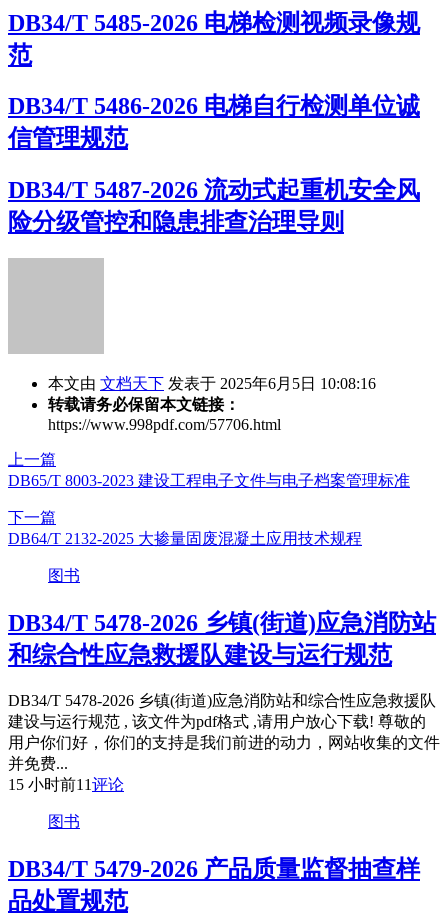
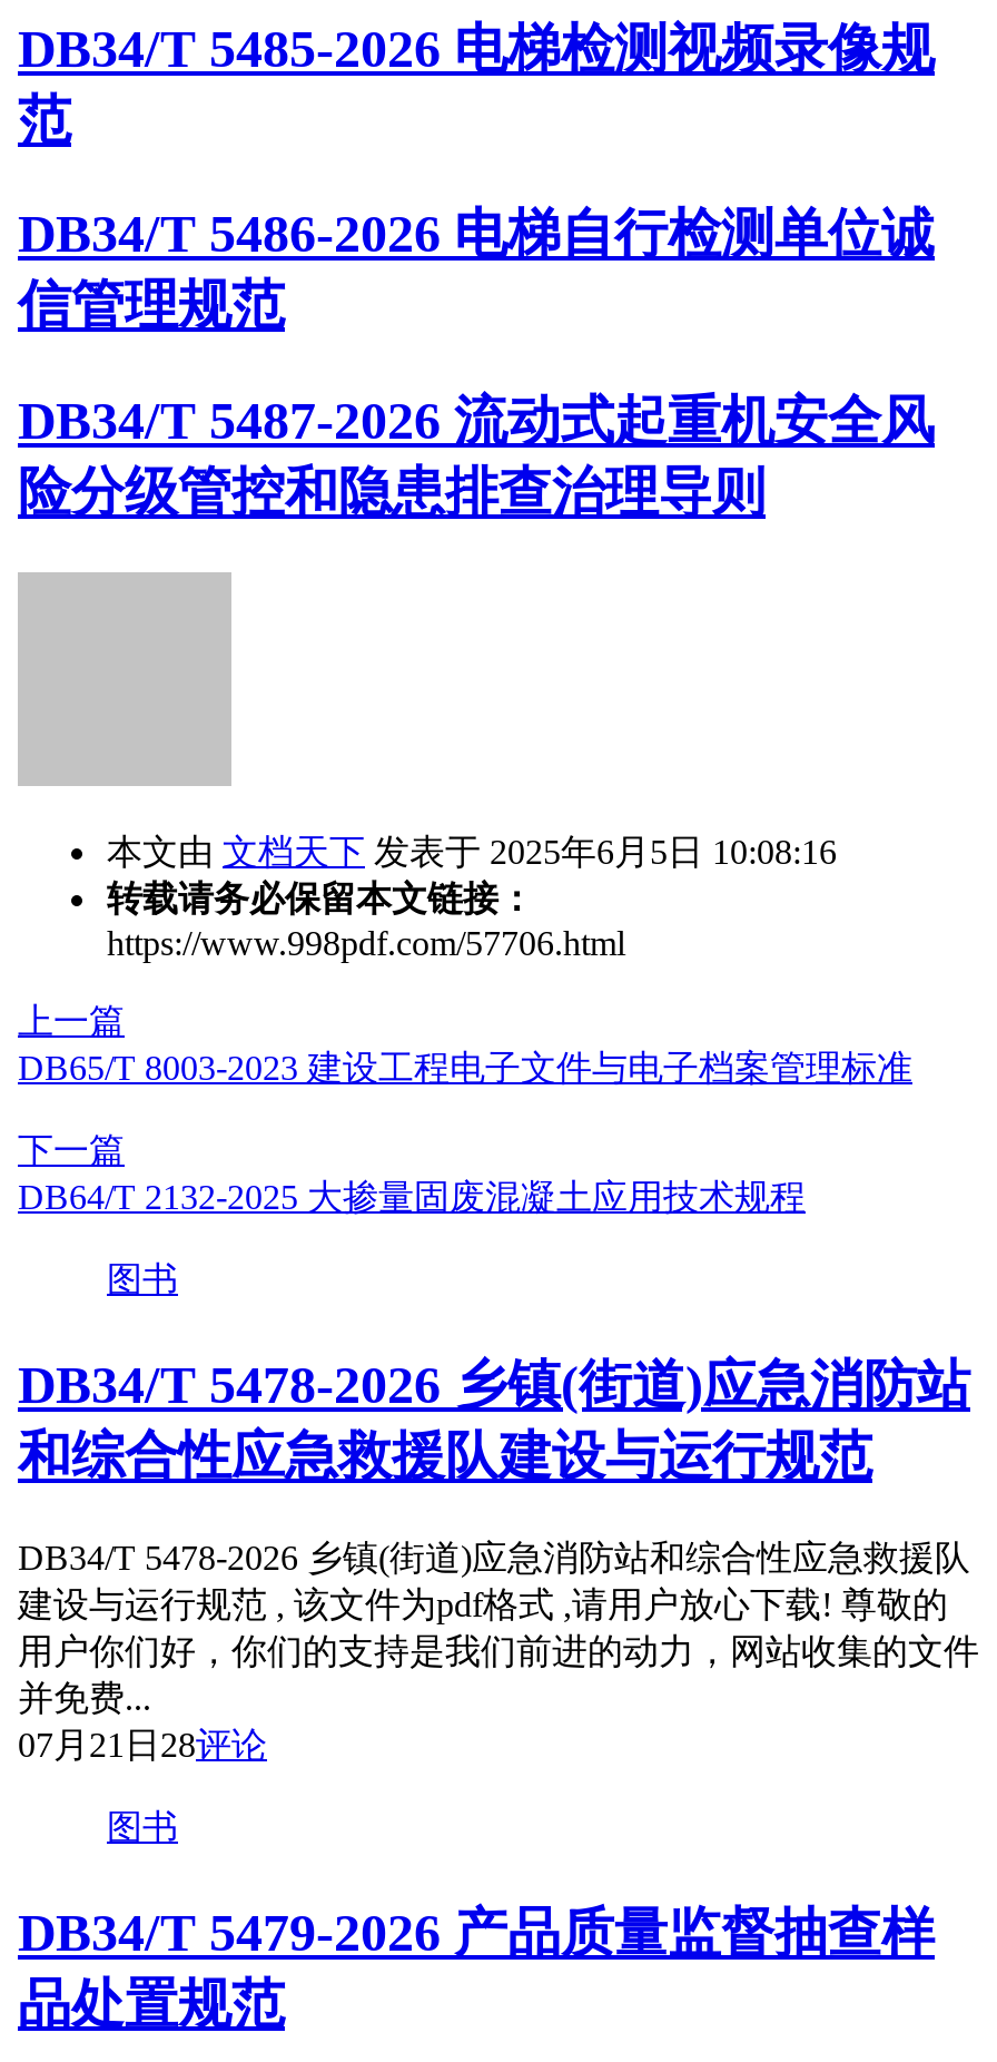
[8,776,124,793] 15 小时前11评论 -> [18,1726,267,1764] 07月21日28评论

